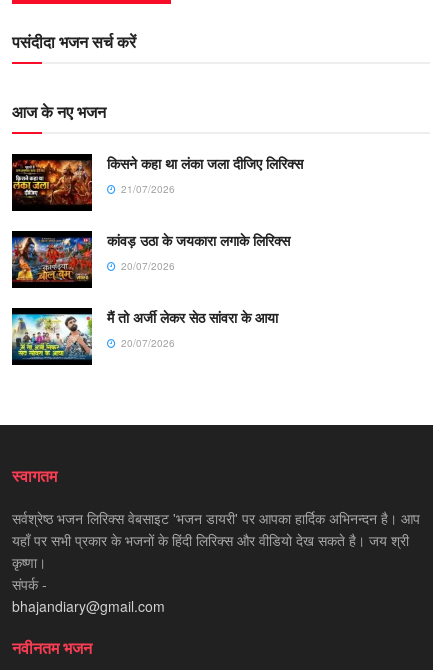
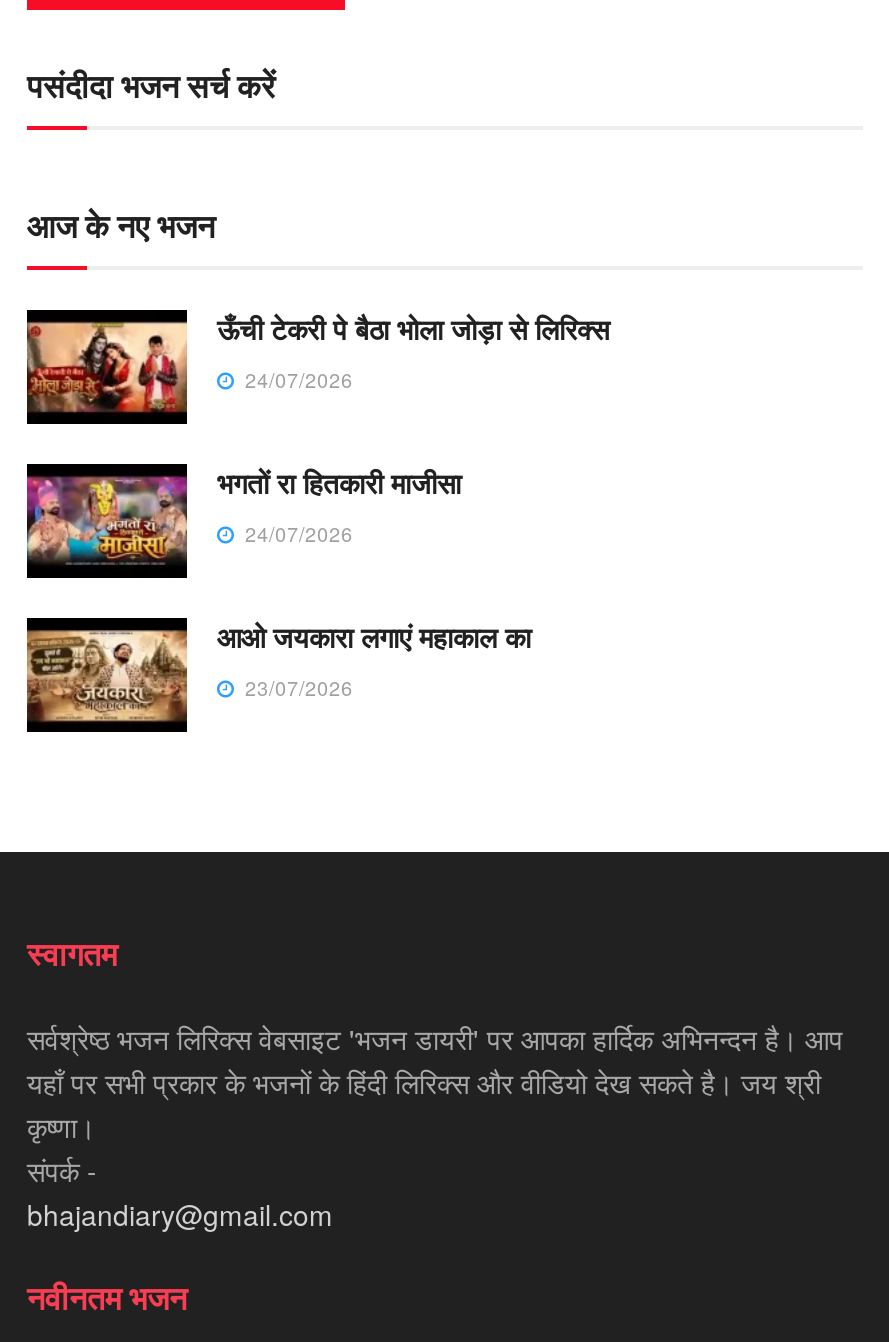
[11,153,303,205] [image] | किसने कहा था लंका जला दीजिए लिरिक्स | 21/07/2026 -> [25,308,609,414] [image] | ऊँची टेकरी पे बैठा भोला जोड़ा से लिरिक्स | 24/07/2026
[11,230,290,282] [image] | कांवड़ उठा के जयकारा लगाके लिरिक्स | 20/07/2026 -> [25,462,461,564] [image] | भगतों रा हितकारी माजीसा | 24/07/2026
[11,307,278,360] [image] | मैं तो अर्जी लेकर सेठ सांवरा के आया | 20/07/2026 -> [25,617,531,724] [image] | आओ जयकारा लगाएं महाकाल का | 23/07/2026

